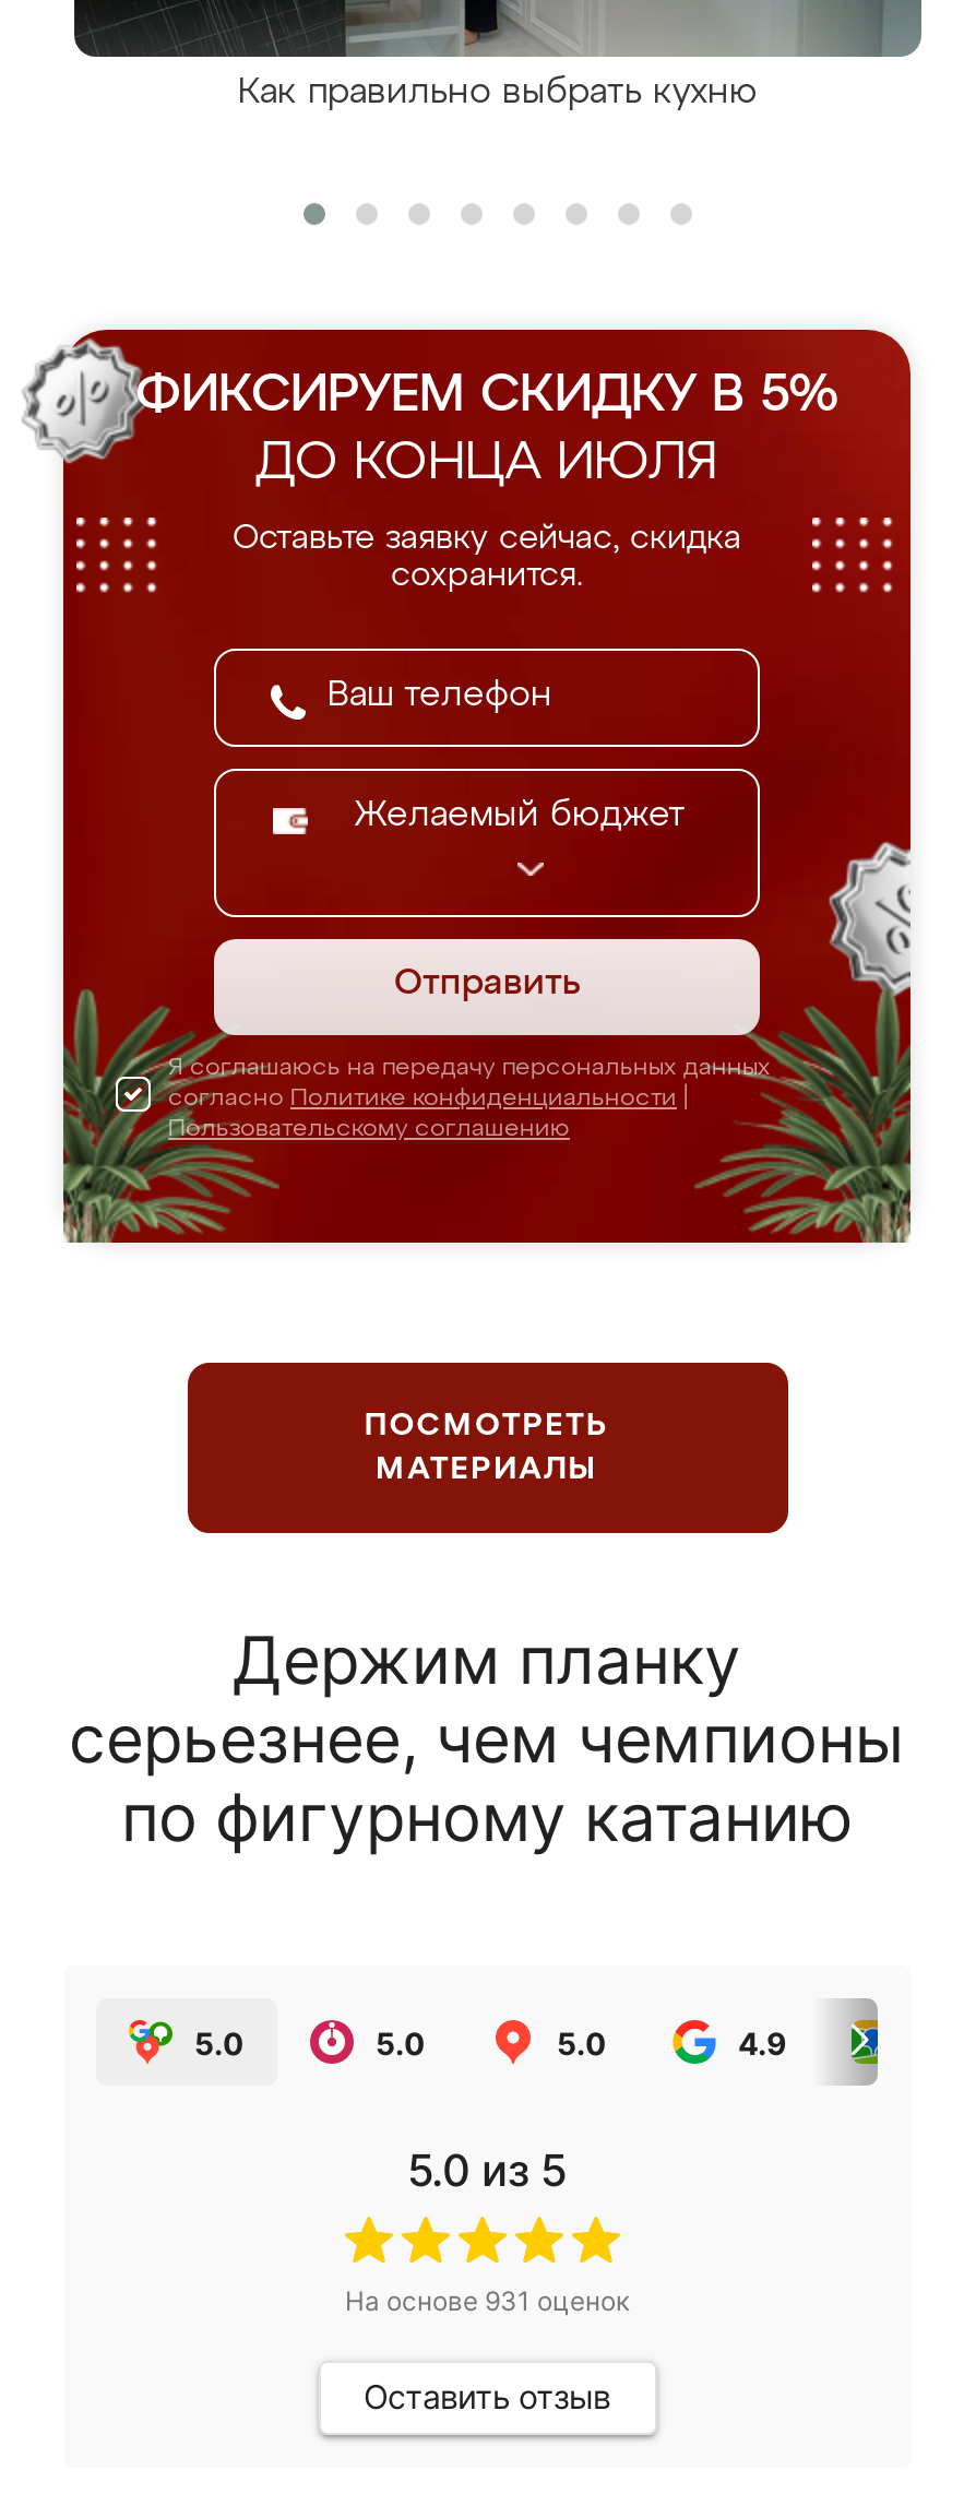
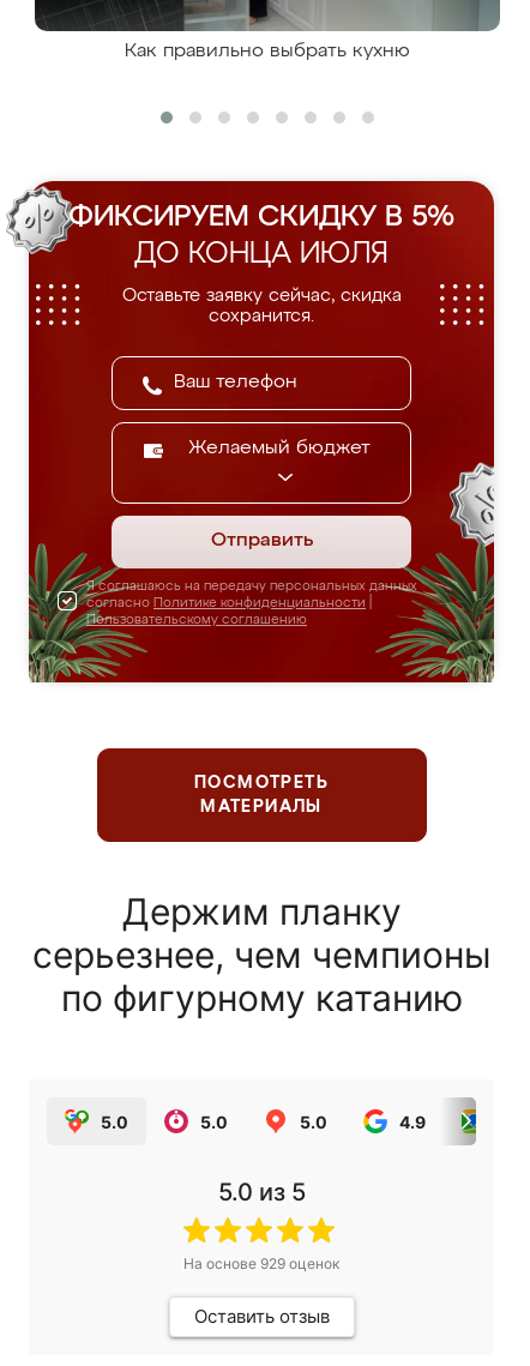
[345,2284,629,2317] На основе 931 оценок -> [183,1254,339,1272] На основе 929 оценок

